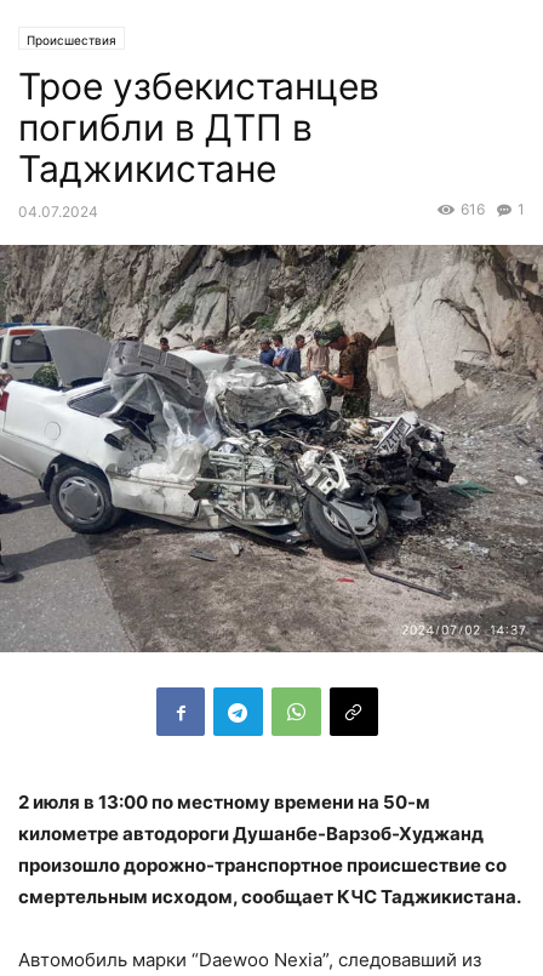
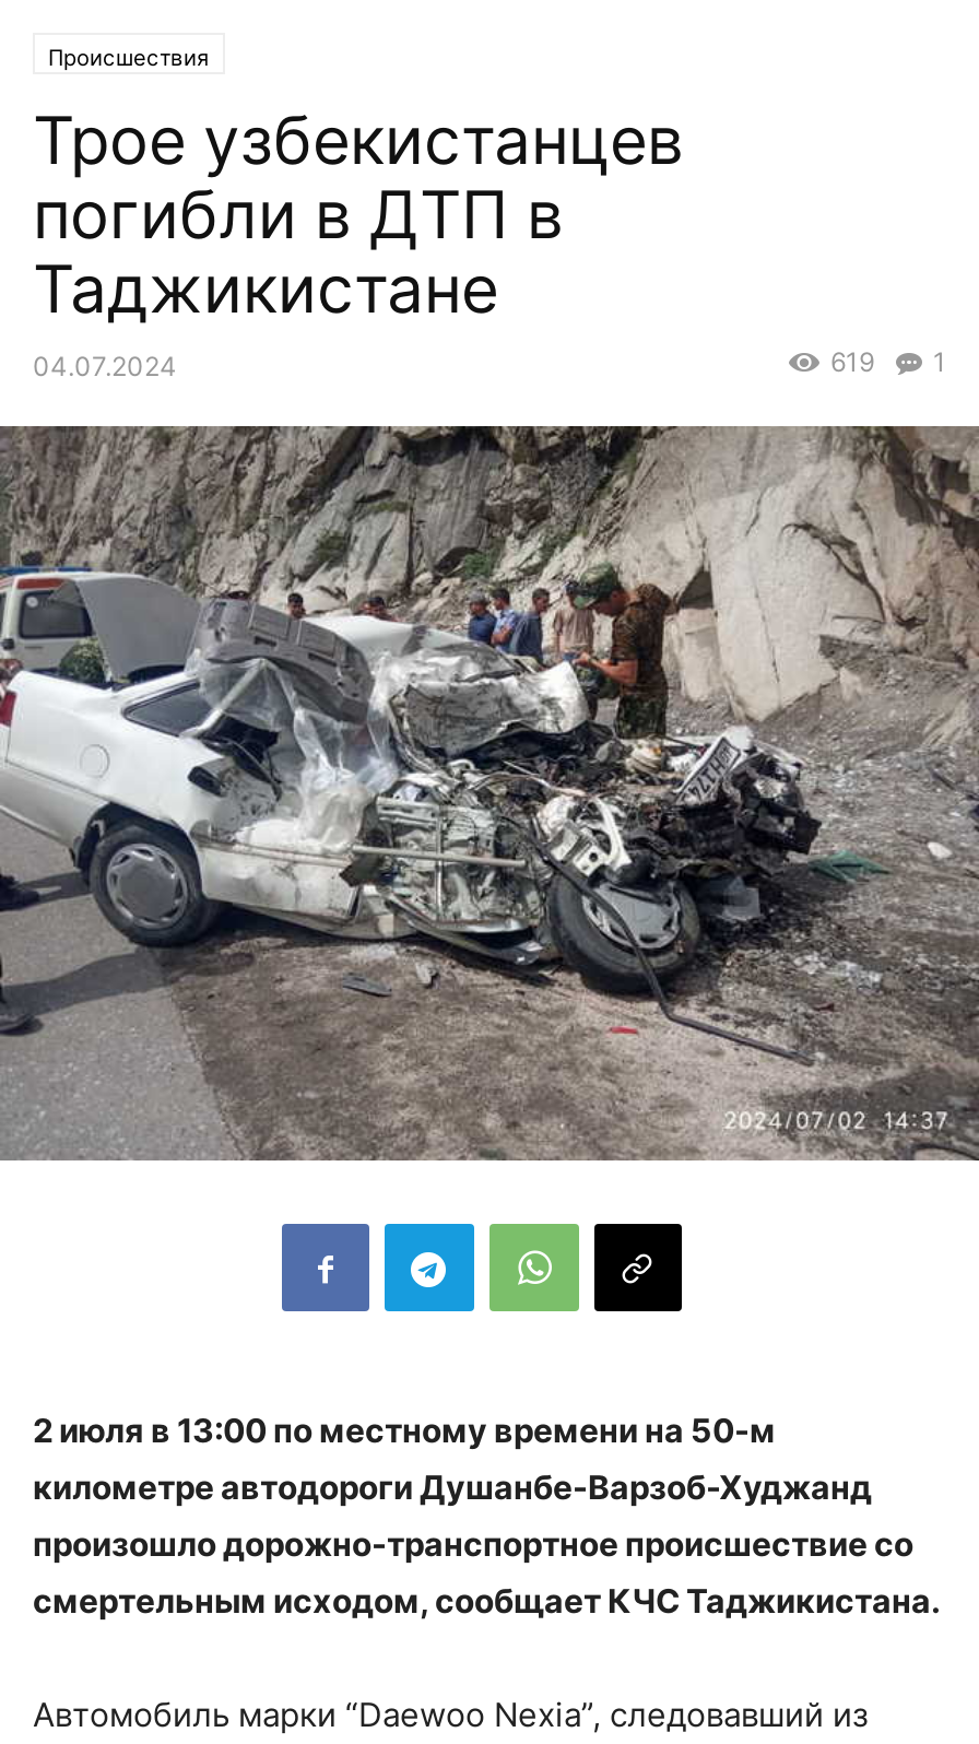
[461,200,525,218] 616 1 -> [830,345,946,378] 619 1

